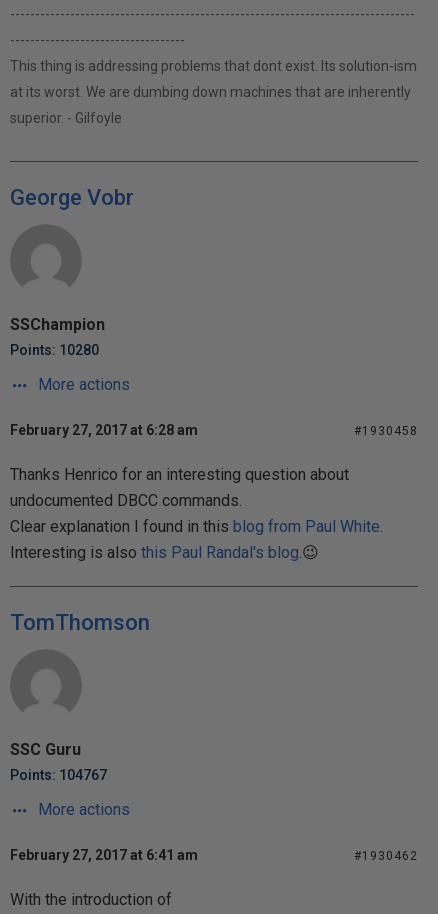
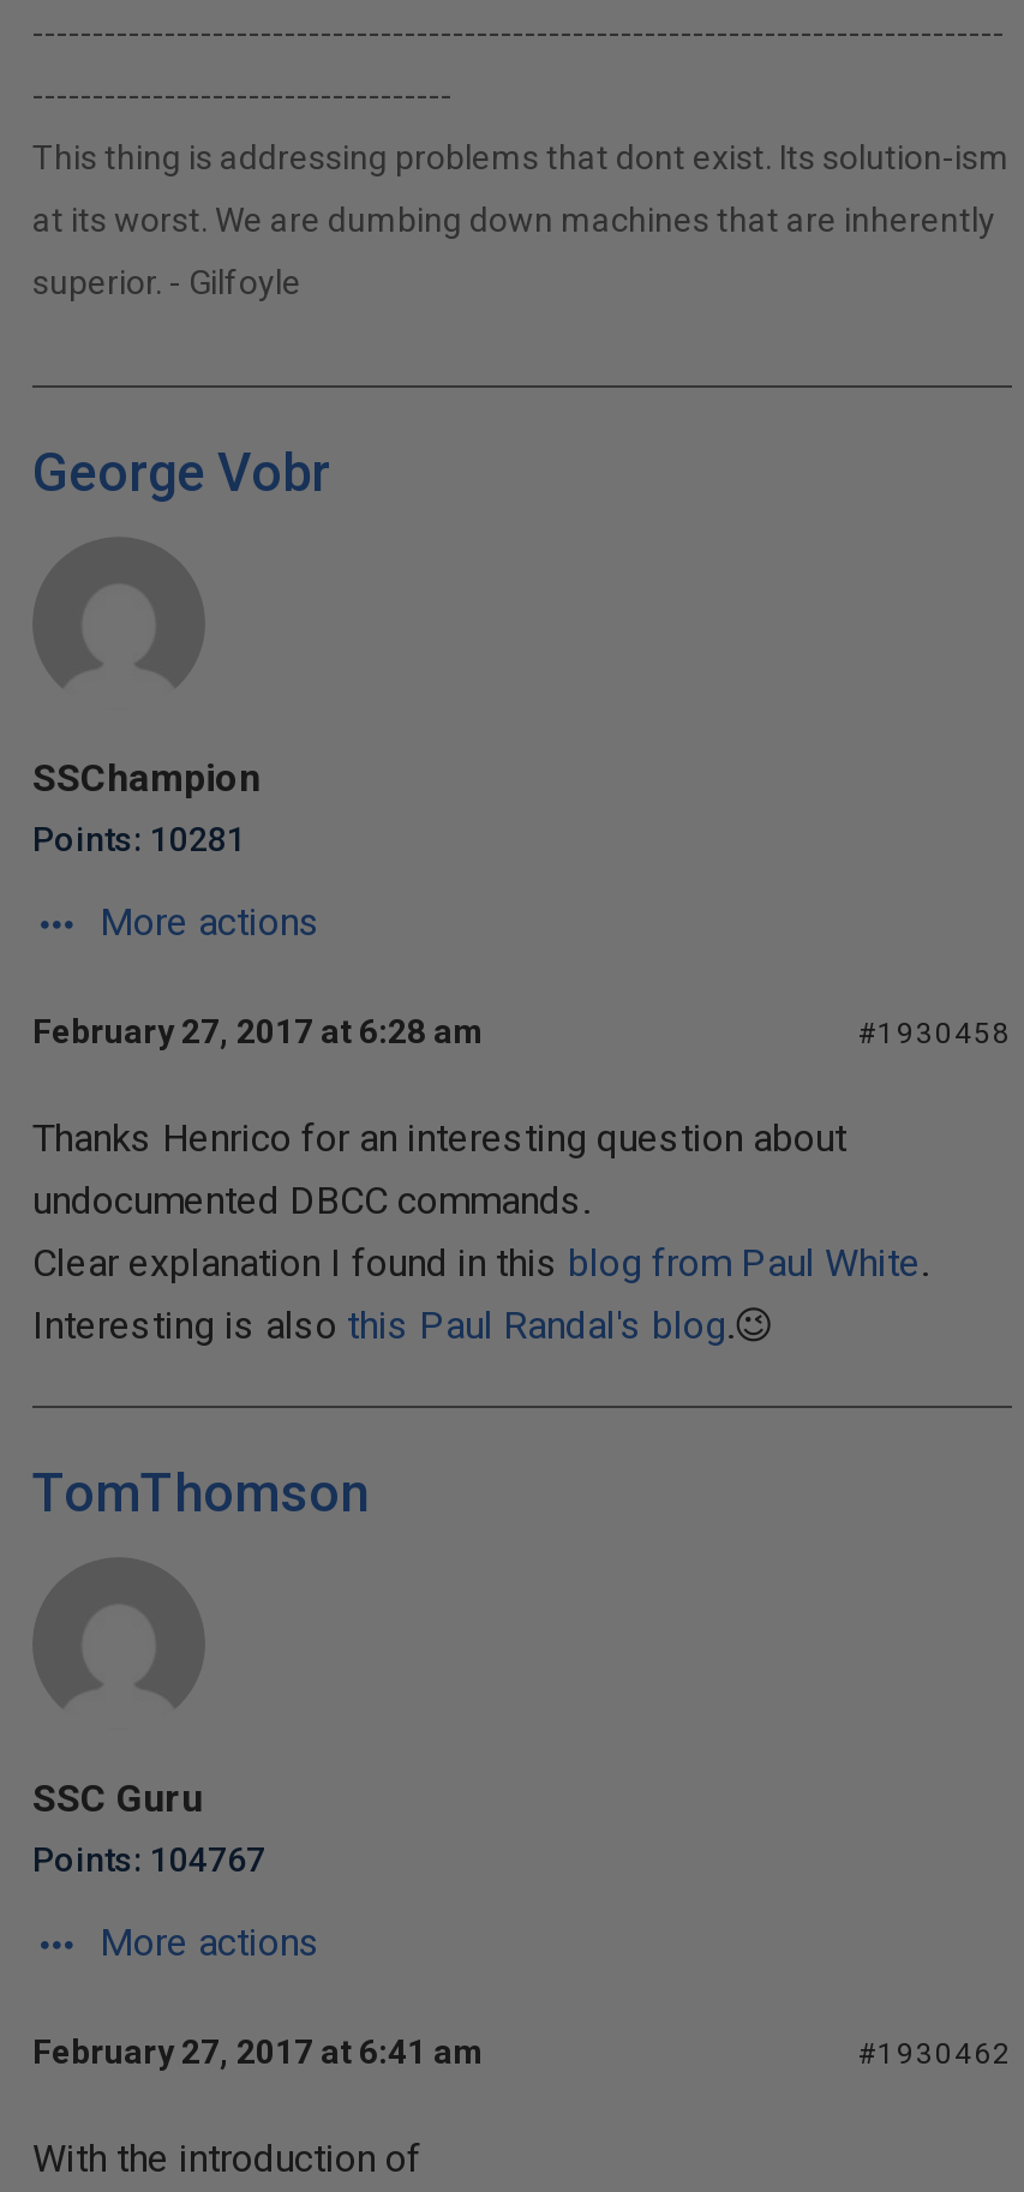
[10,342,99,358] Points: 10280 -> [32,820,246,858] Points: 10281

